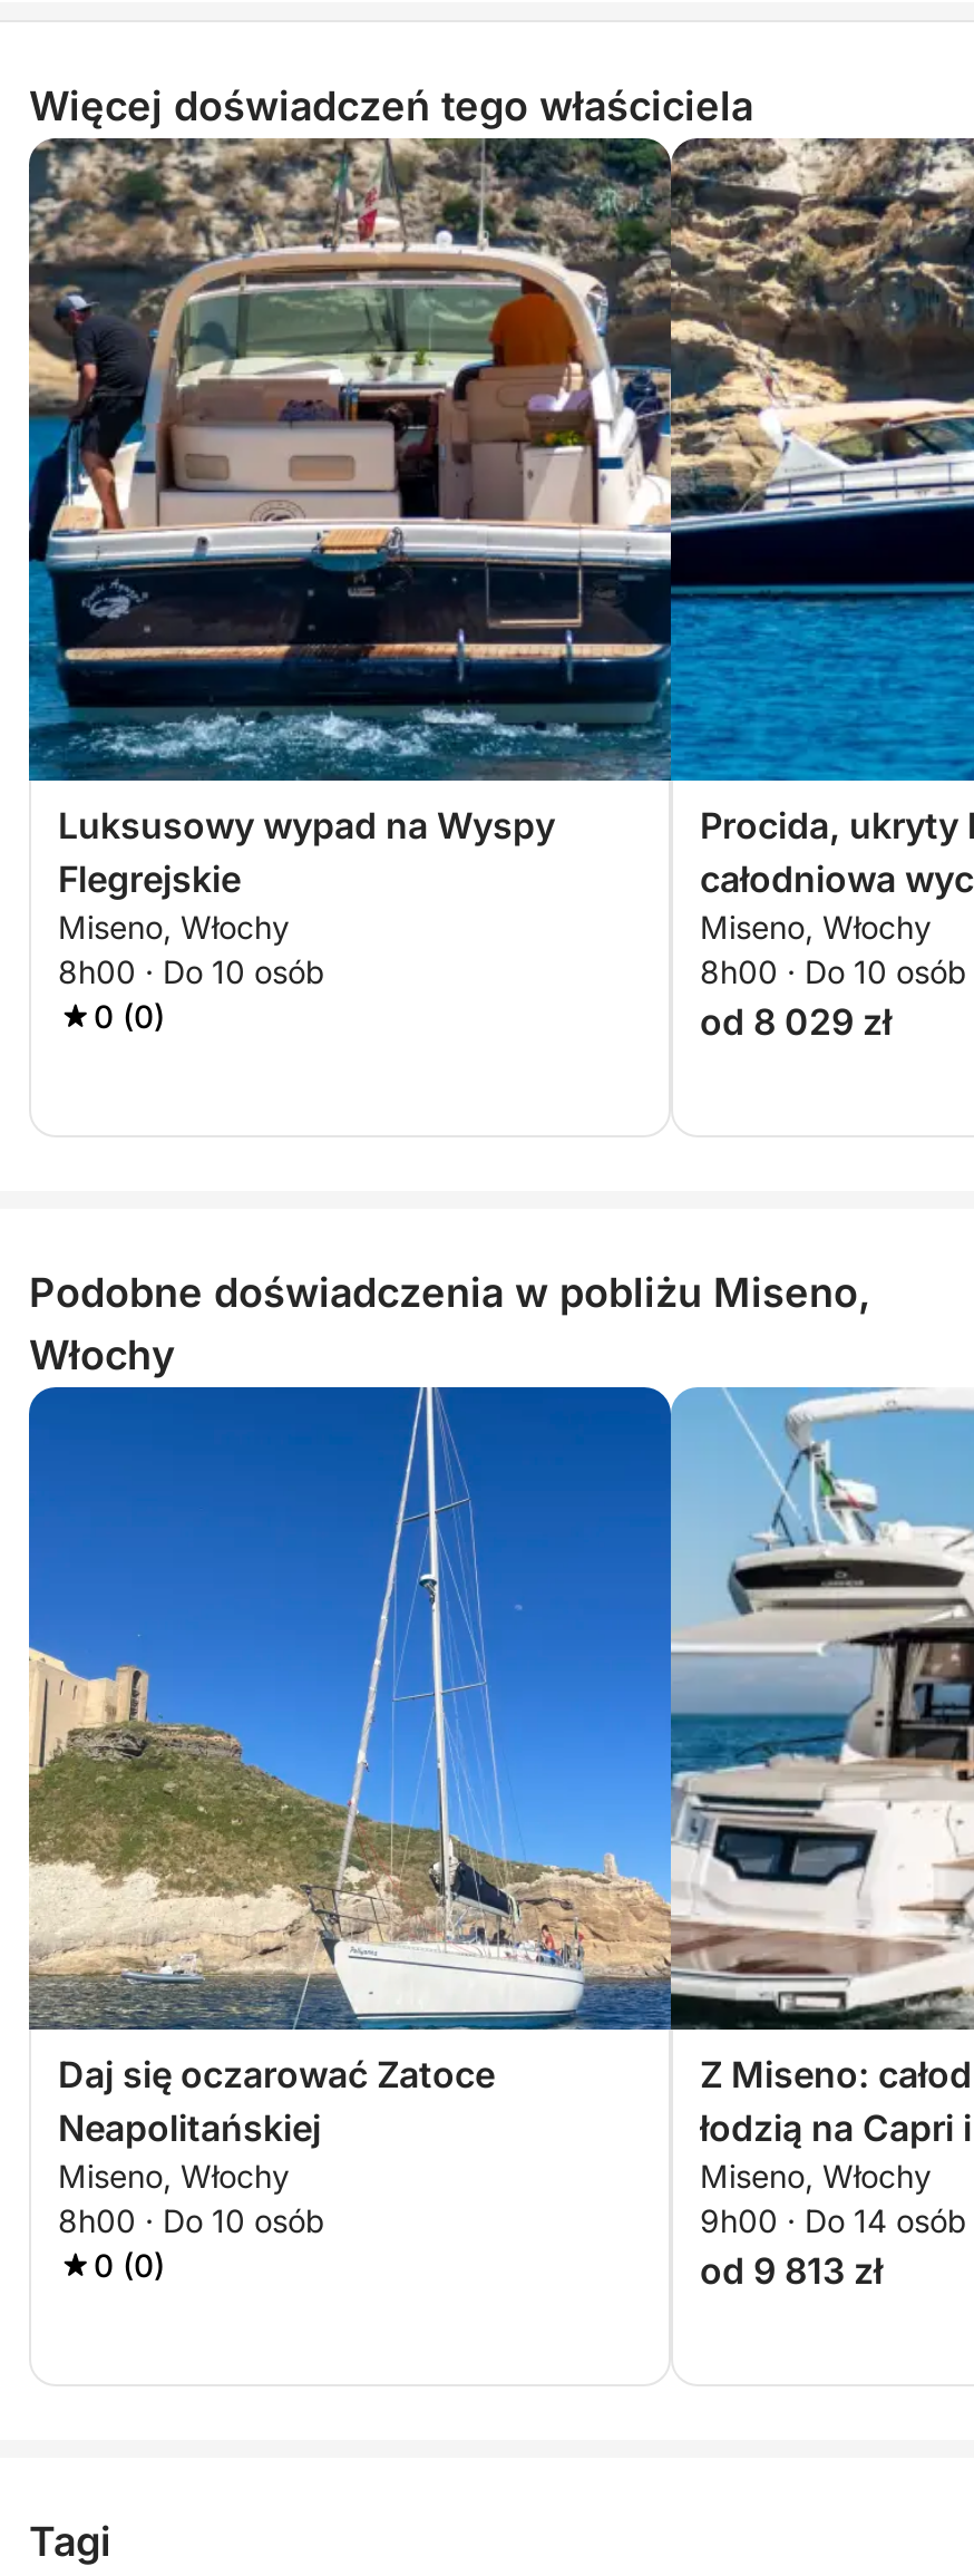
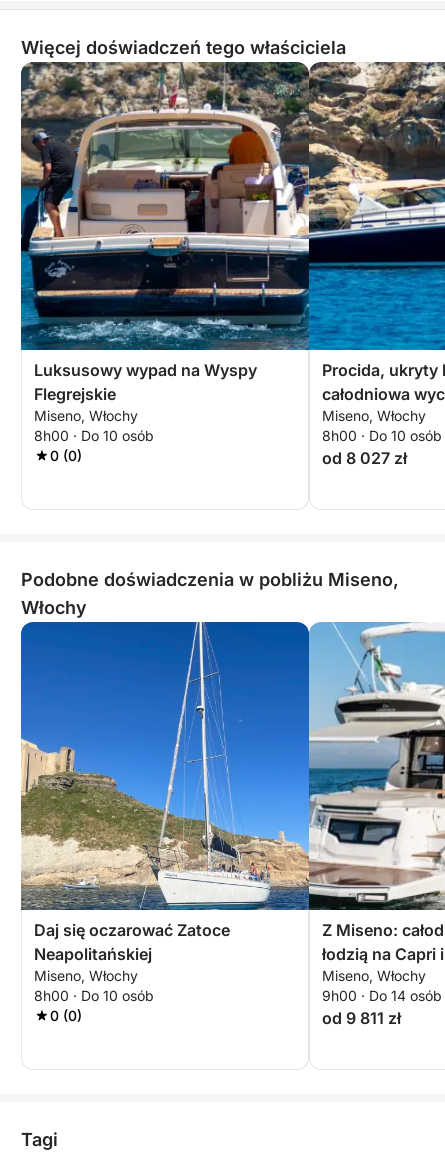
[700,999,892,1044] od 8 029 zł -> [322,448,407,468] od 8 027 zł
[700,2248,883,2293] od 9 813 zł -> [322,1008,401,1028] od 9 811 zł

